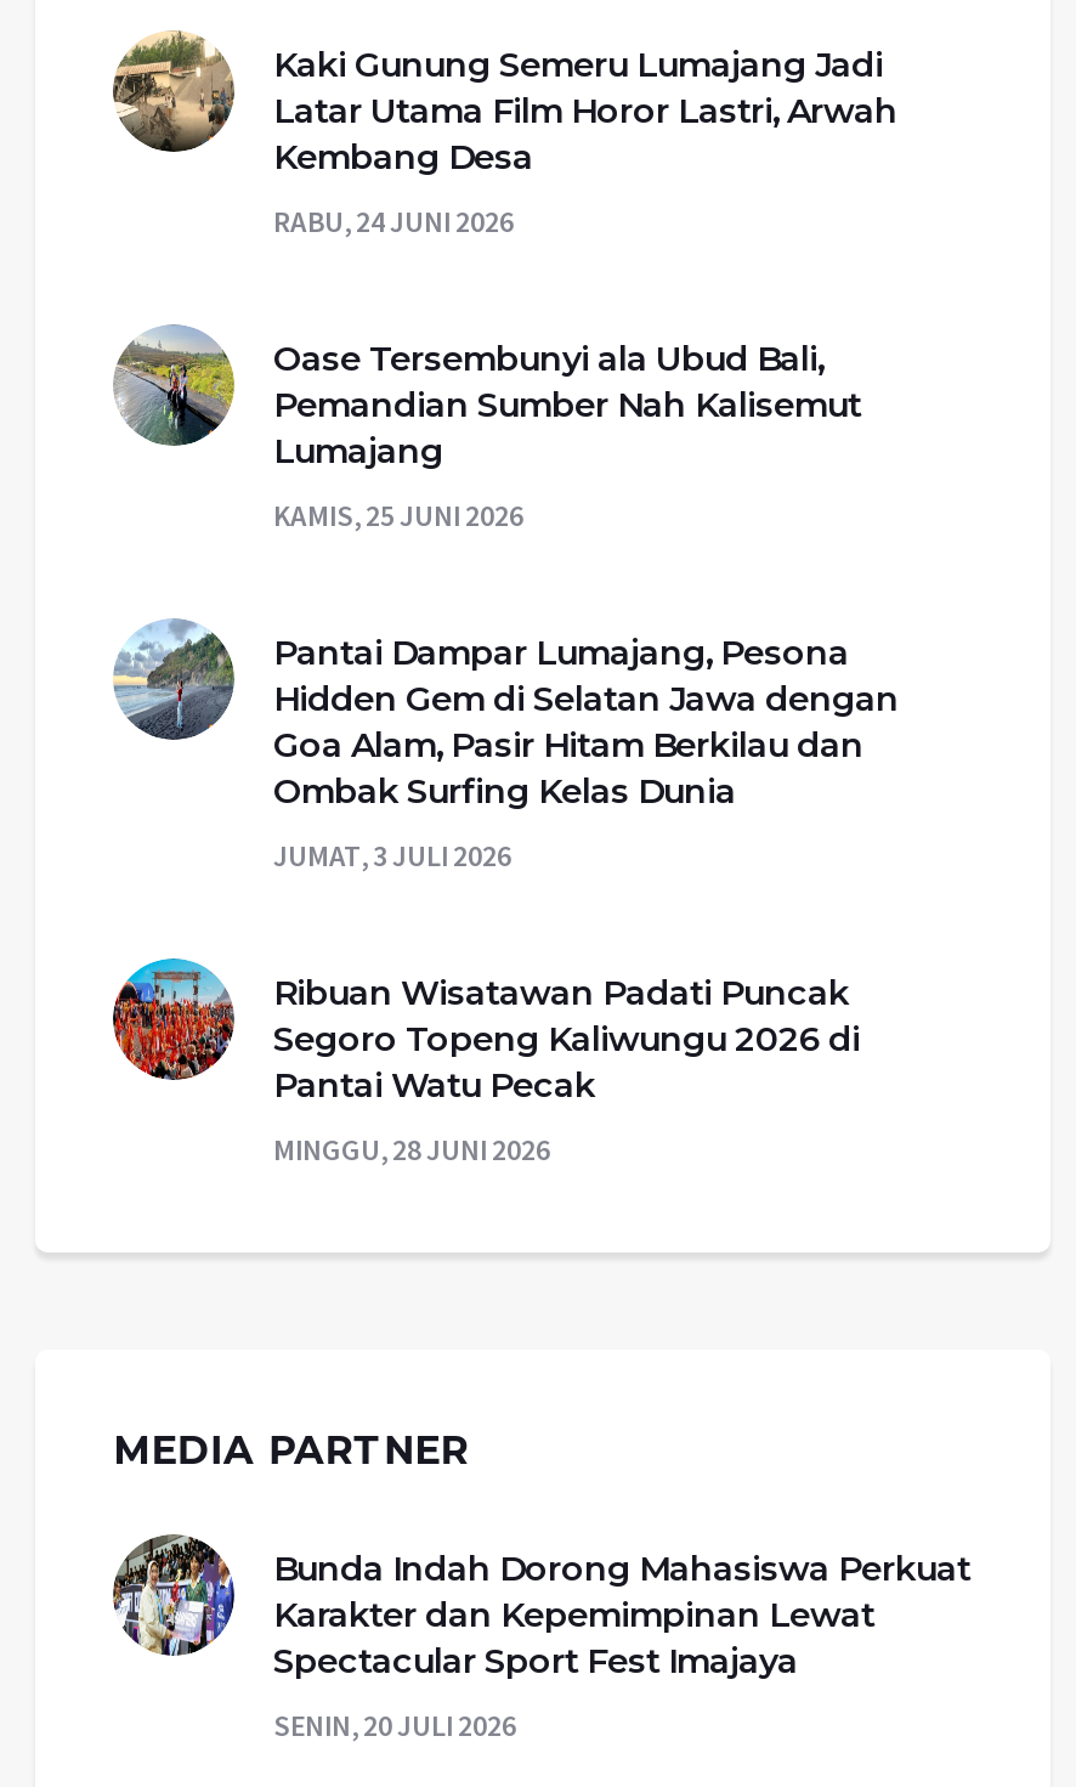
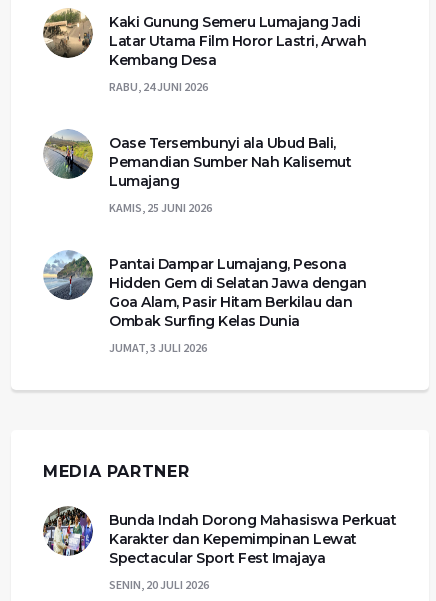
[111,956,860,1167] [image] | Ribuan Wisatawan Padati Puncak | Segoro Topeng Kaliwungu 2026 di | Pantai Watu Pecak | MINGGU, 28 JUNI 2026 -> none

